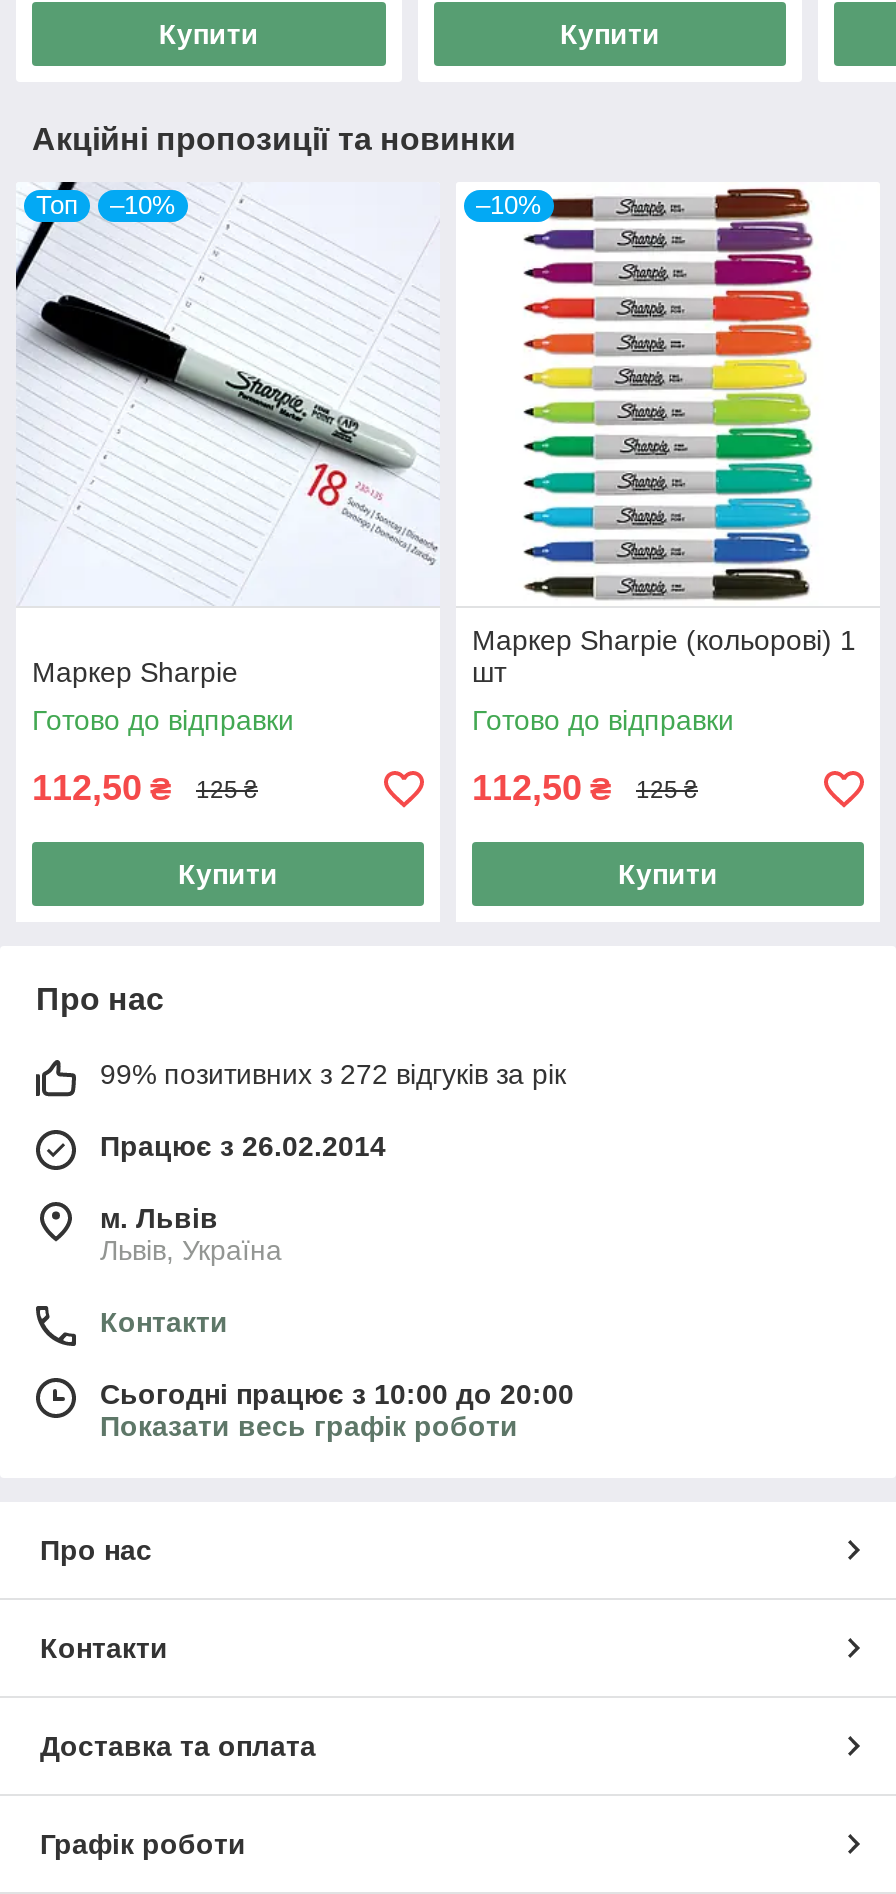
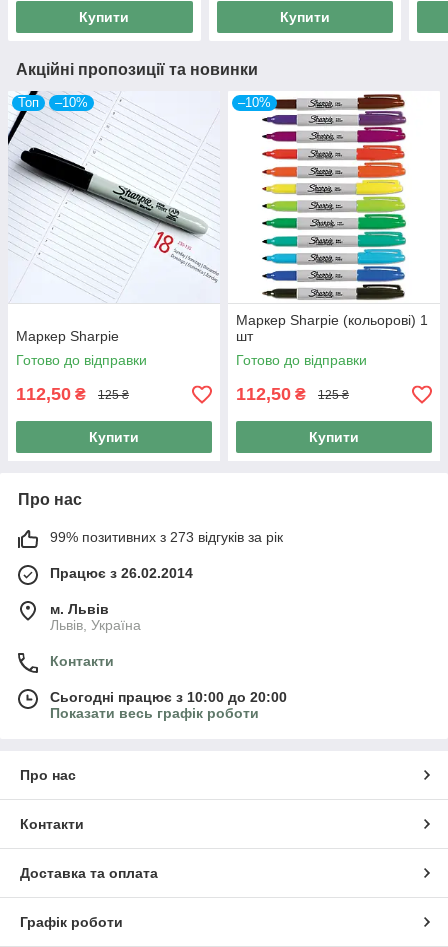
[100,1059,566,1091] 99% позитивних з 272 відгуків за рік -> [50,529,283,545] 99% позитивних з 273 відгуків за рік

